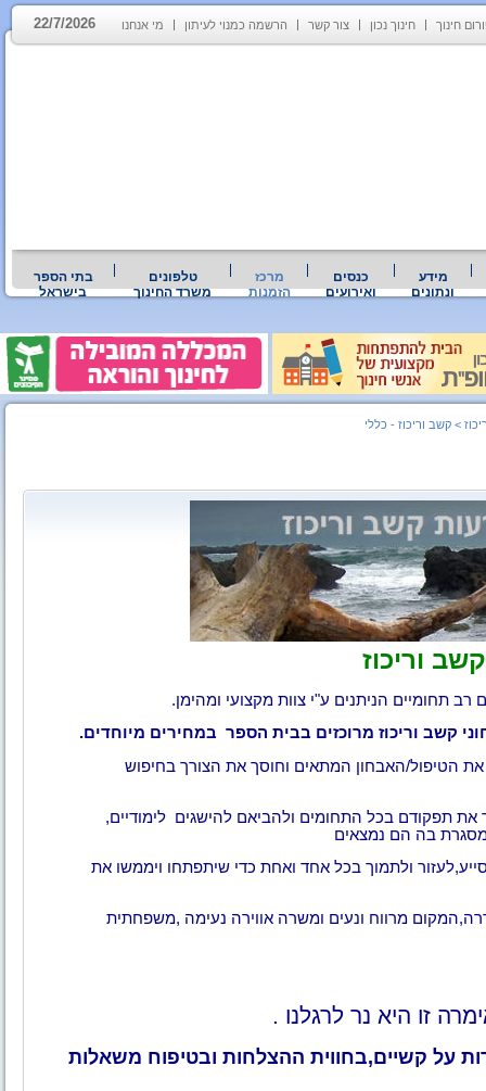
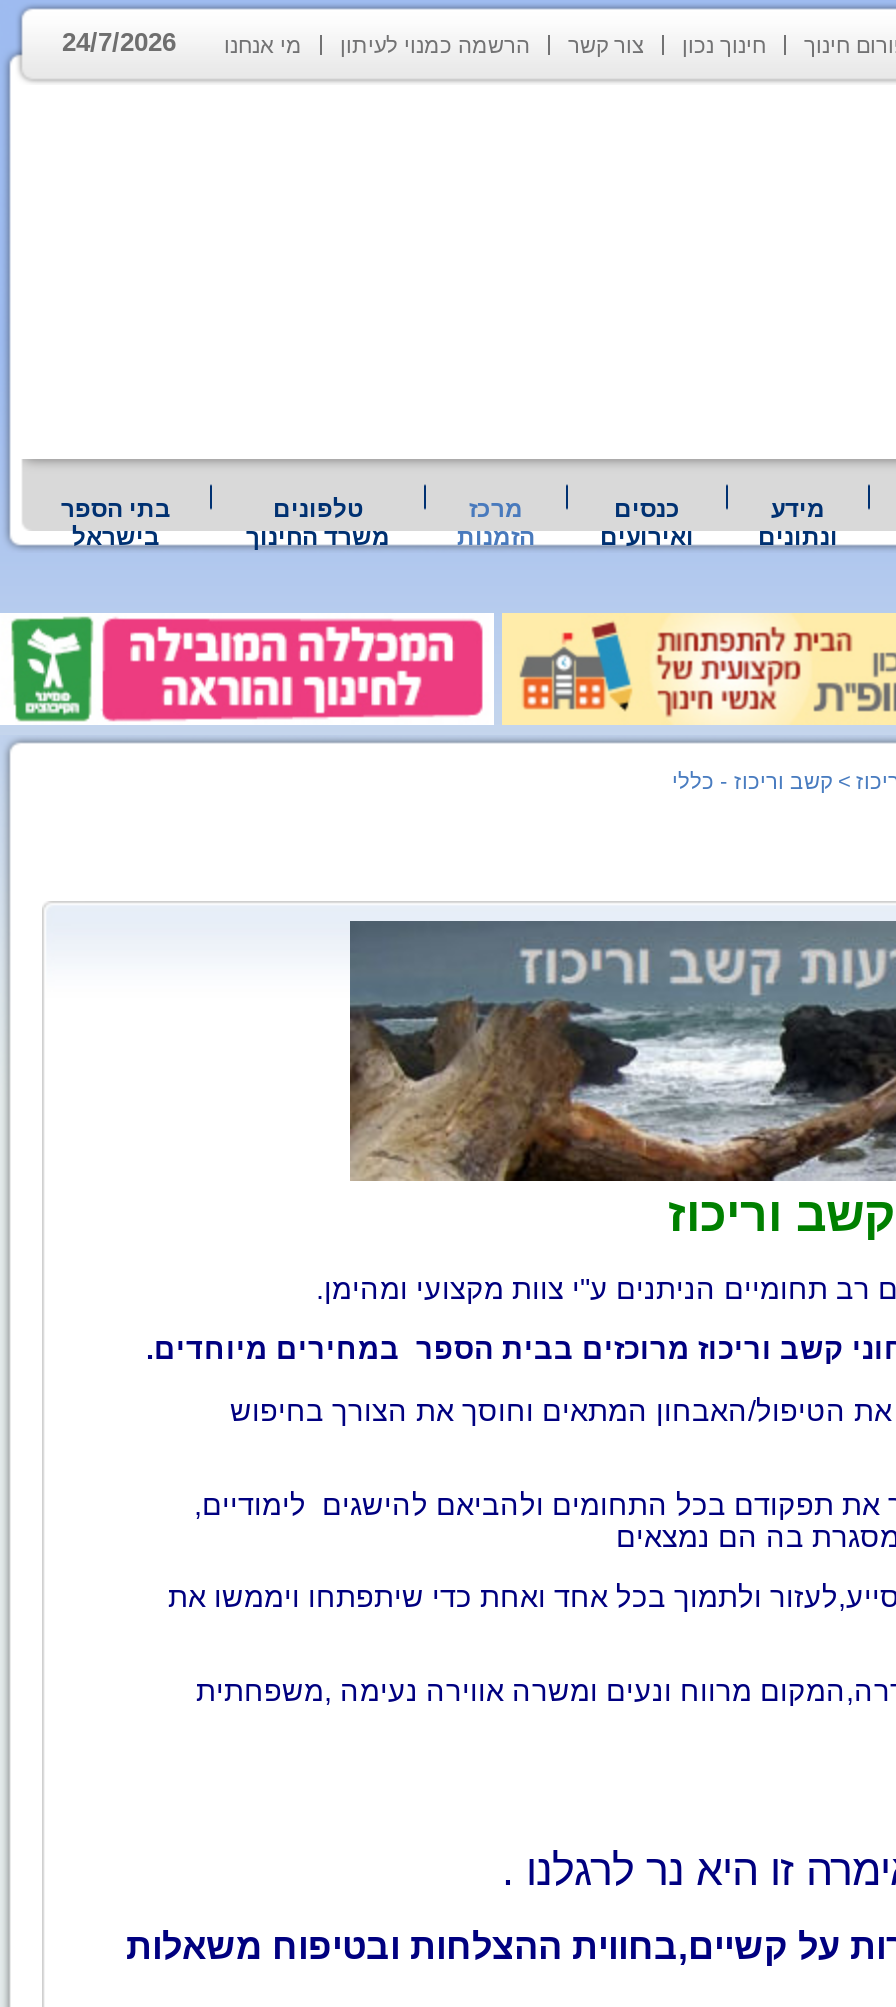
[34,15,95,31] 22/7/2026 -> [62,27,176,57] 24/7/2026

